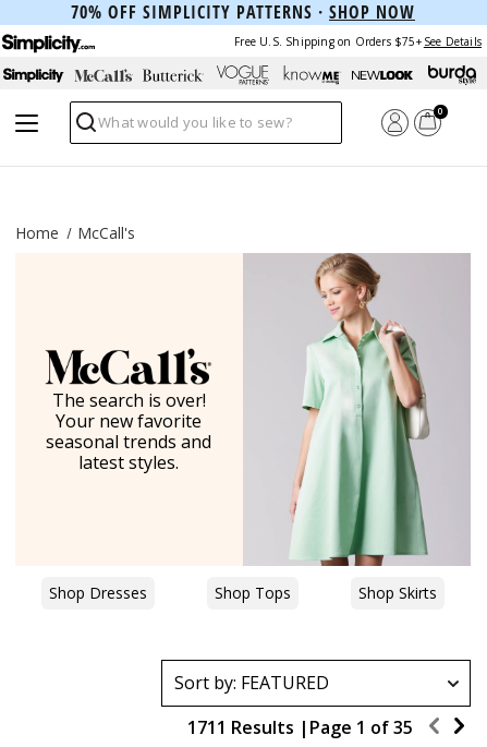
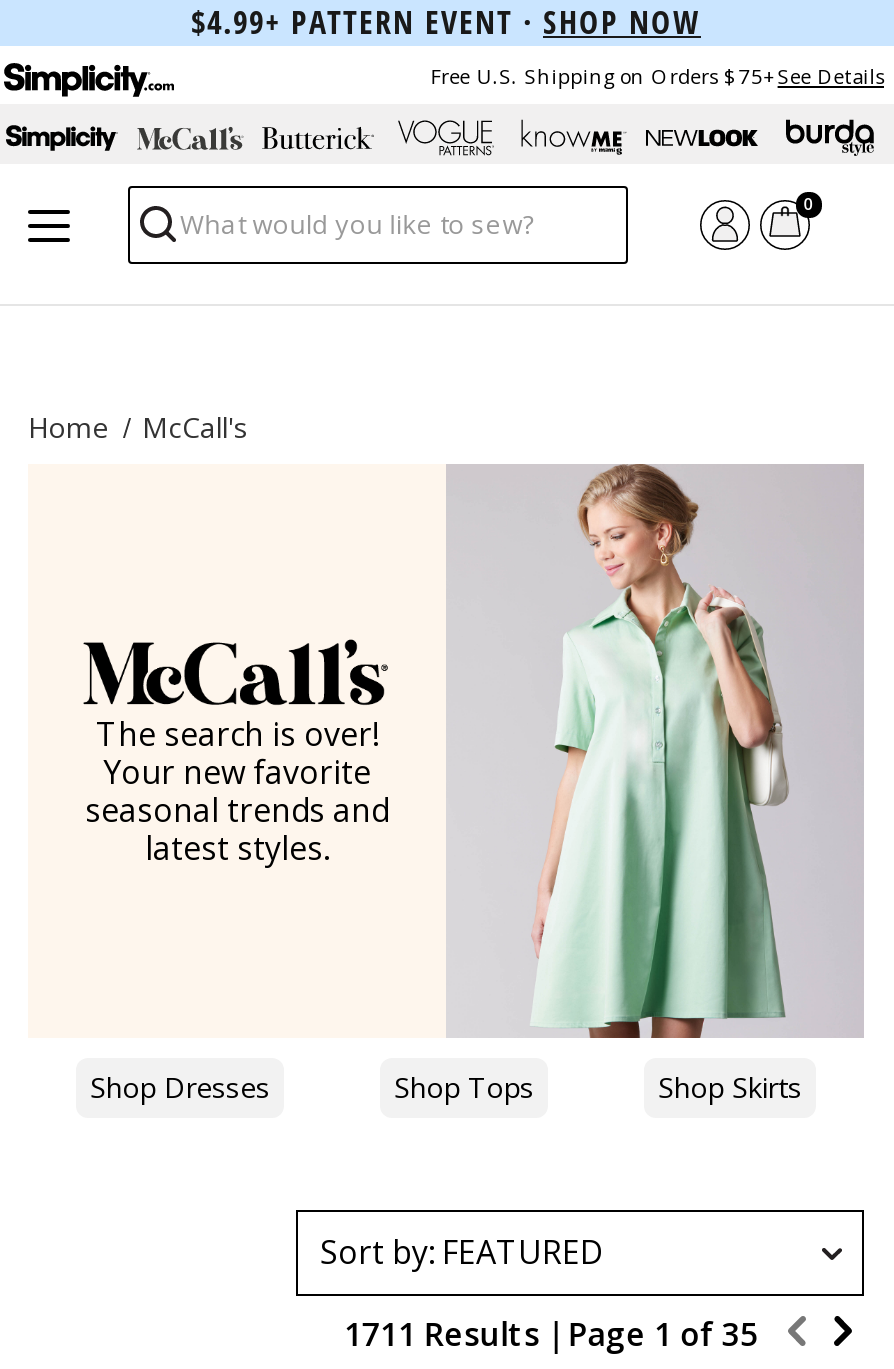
[71,0,415,24] 70% OFF SIMPLICITY PATTERNS · SHOP NOW -> [191,0,701,44] $4.99+ PATTERN EVENT · SHOP NOW

